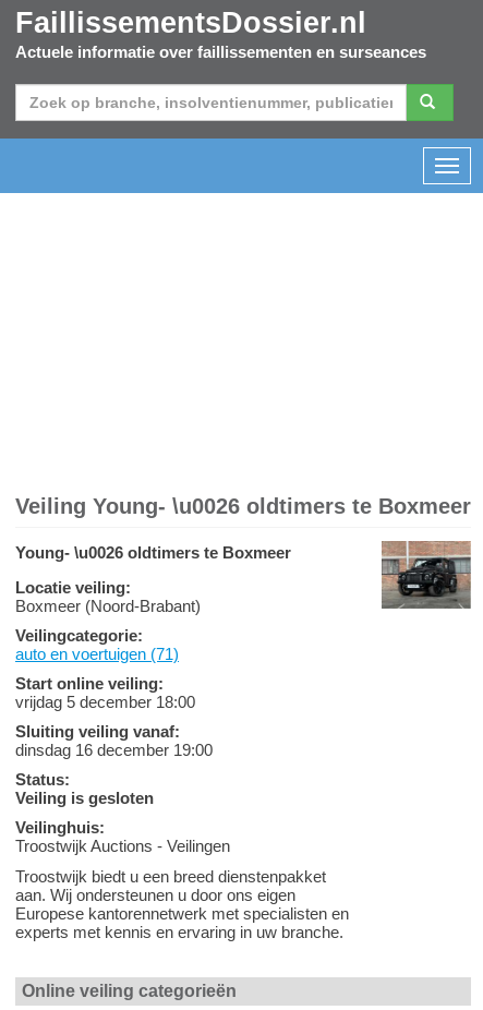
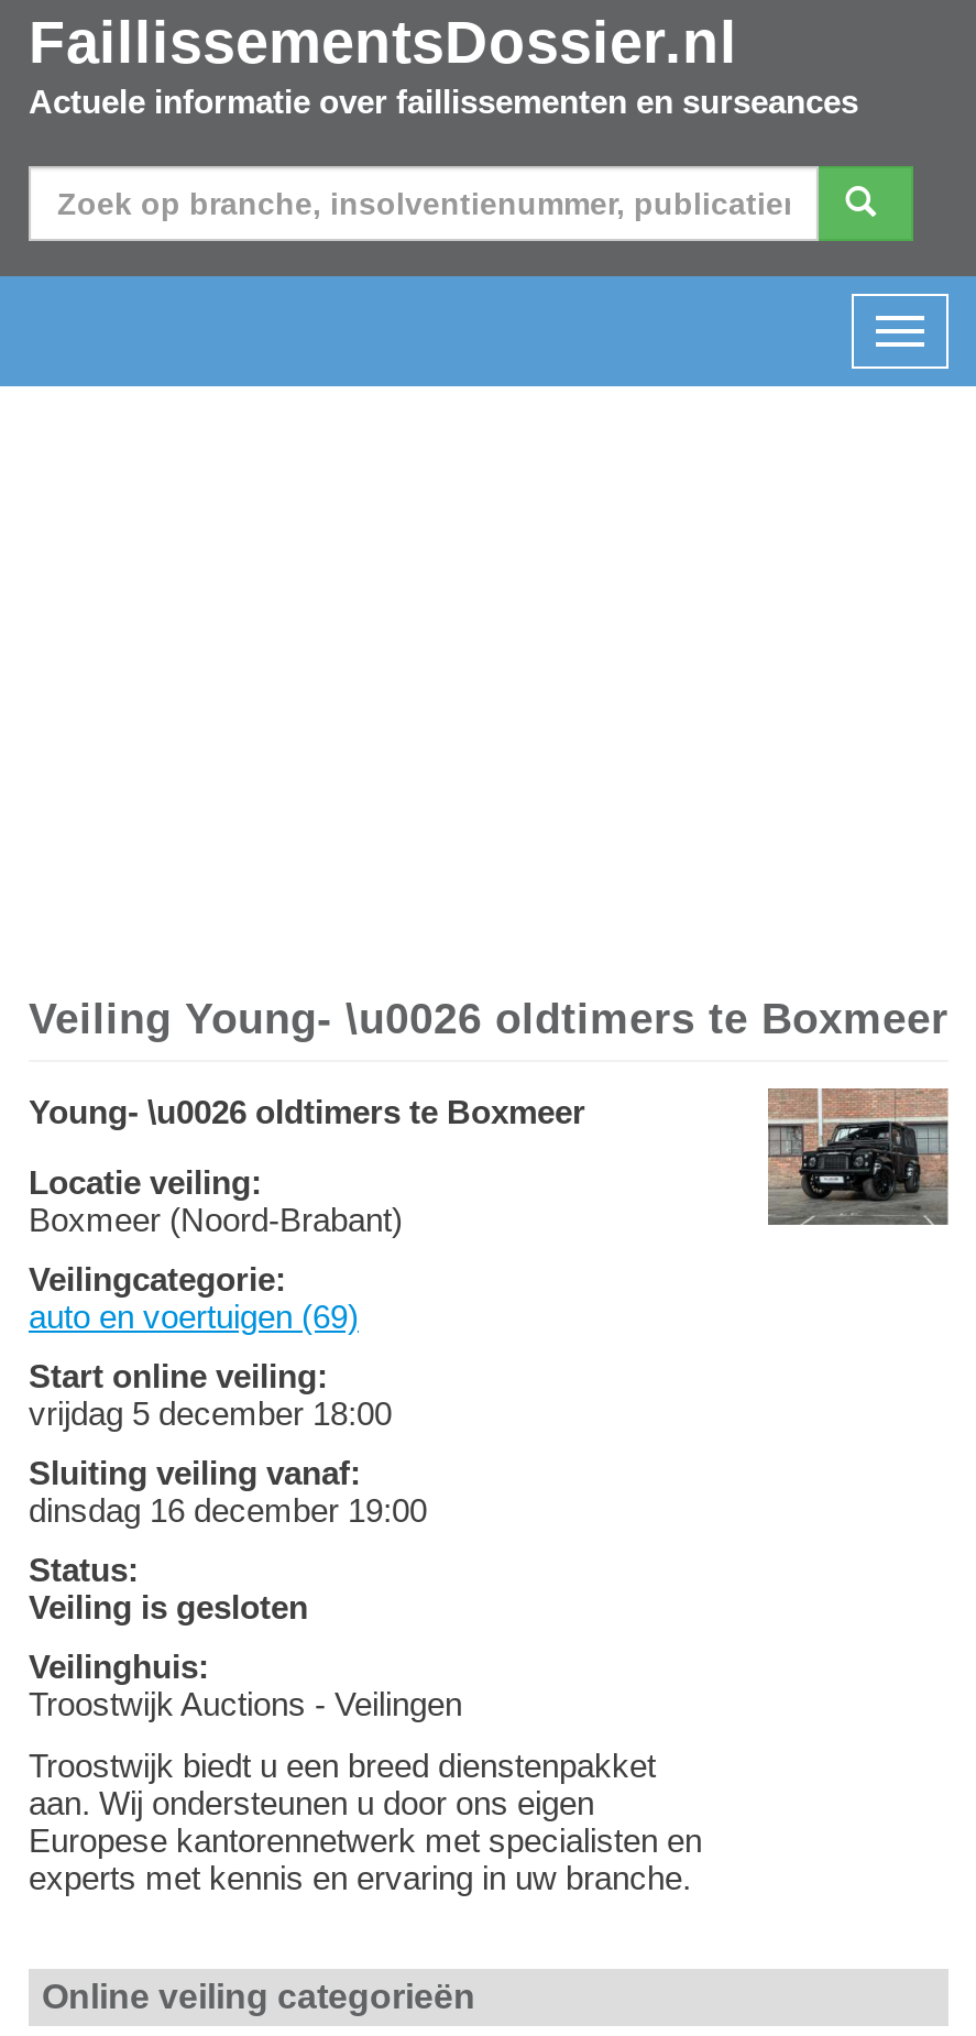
[15,645,179,663] auto en voertuigen (71) -> [29,1298,359,1335] auto en voertuigen (69)

